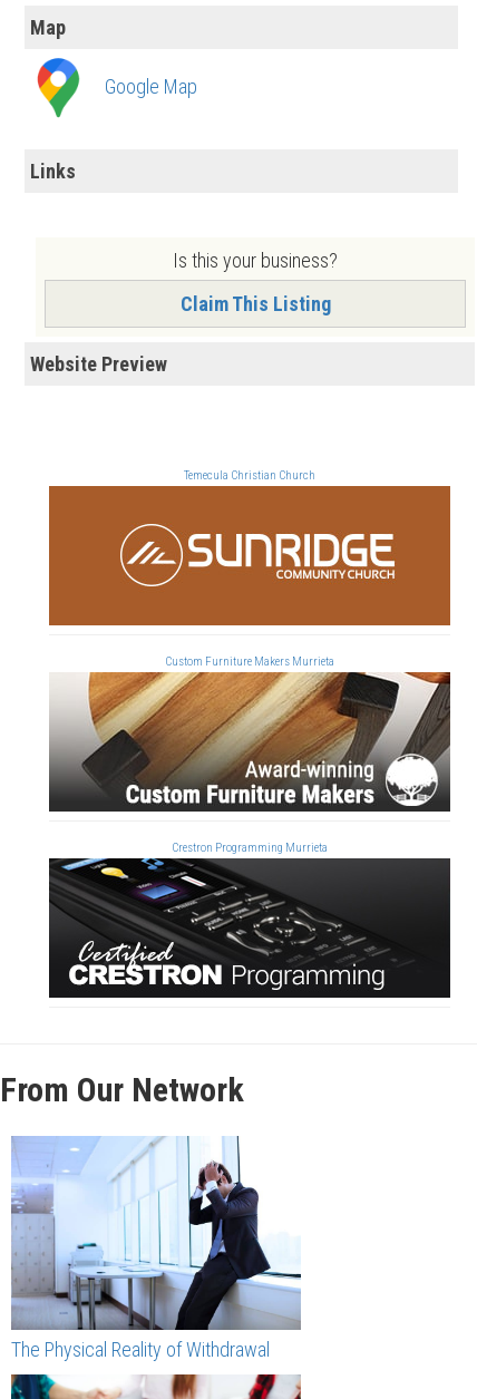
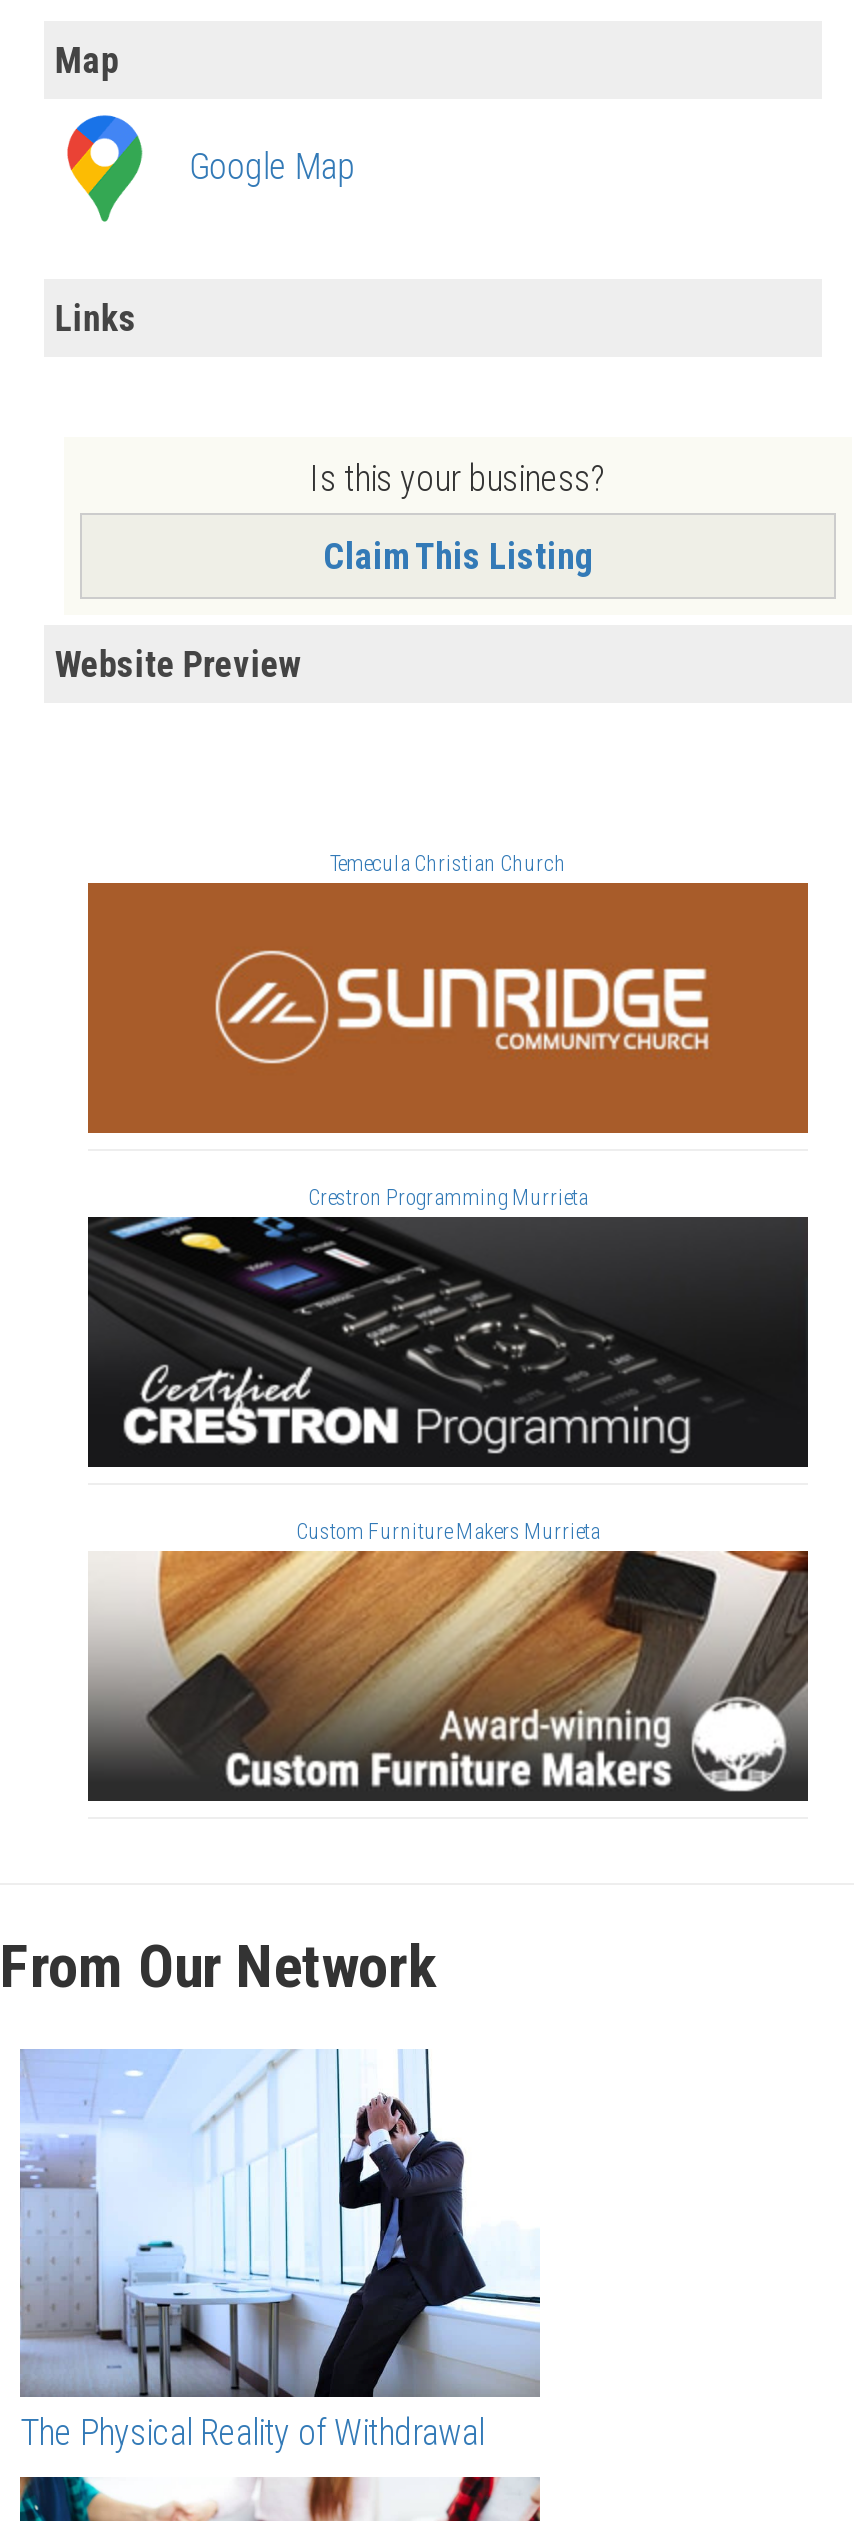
moved [165,655,334,669] -> [296,1520,600,1546]: Custom Furniture Makers Murrieta
moved [82,670,451,807] -> [148,1547,810,1793]: [image]
moved [172,841,328,855] -> [308,1186,588,1212]: Crestron Programming Murrieta
moved [48,857,450,993] -> [86,1215,808,1459]: [image]

